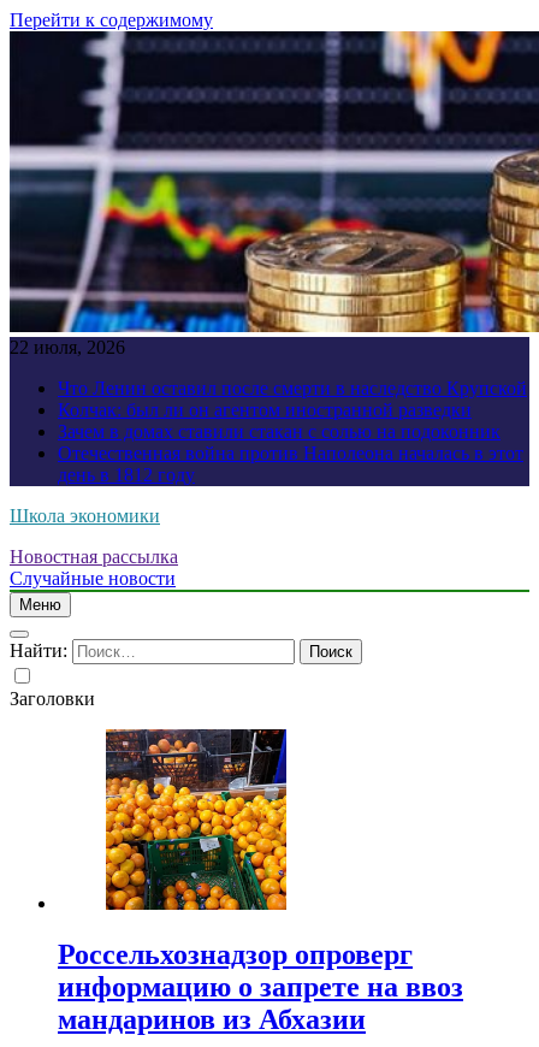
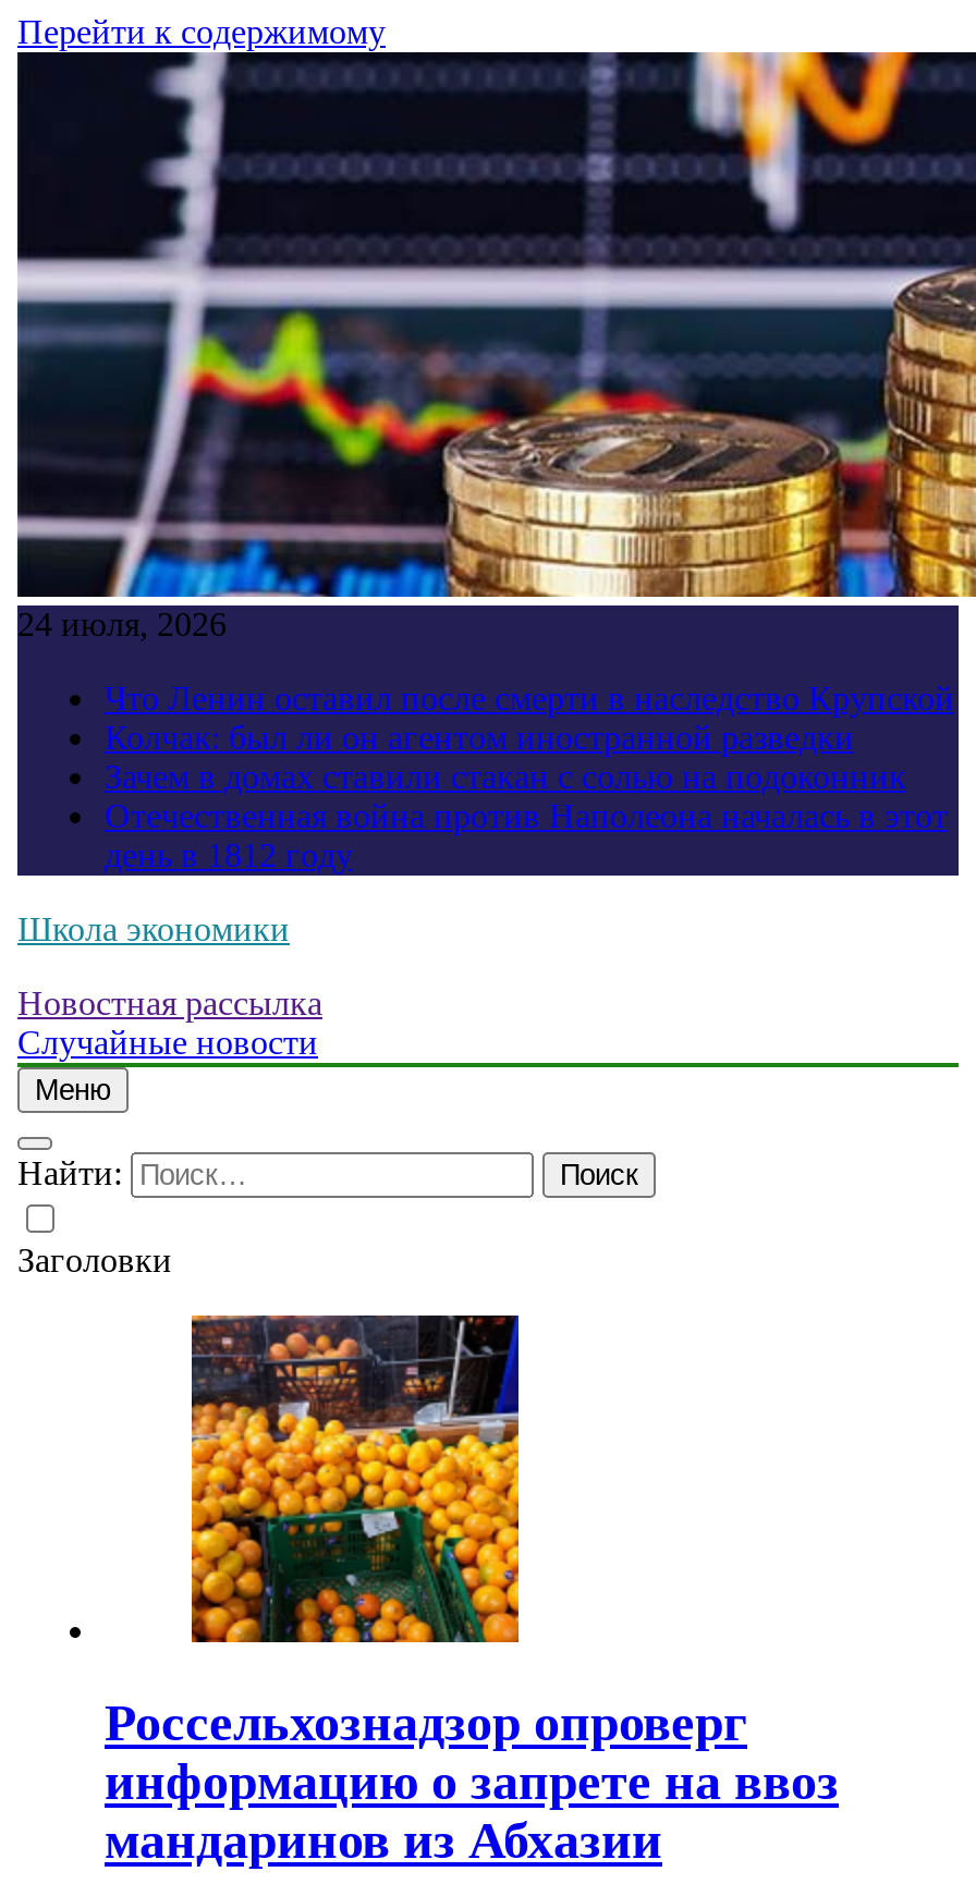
[10,337,125,357] 22 июля, 2026 -> [17,605,227,643] 24 июля, 2026

